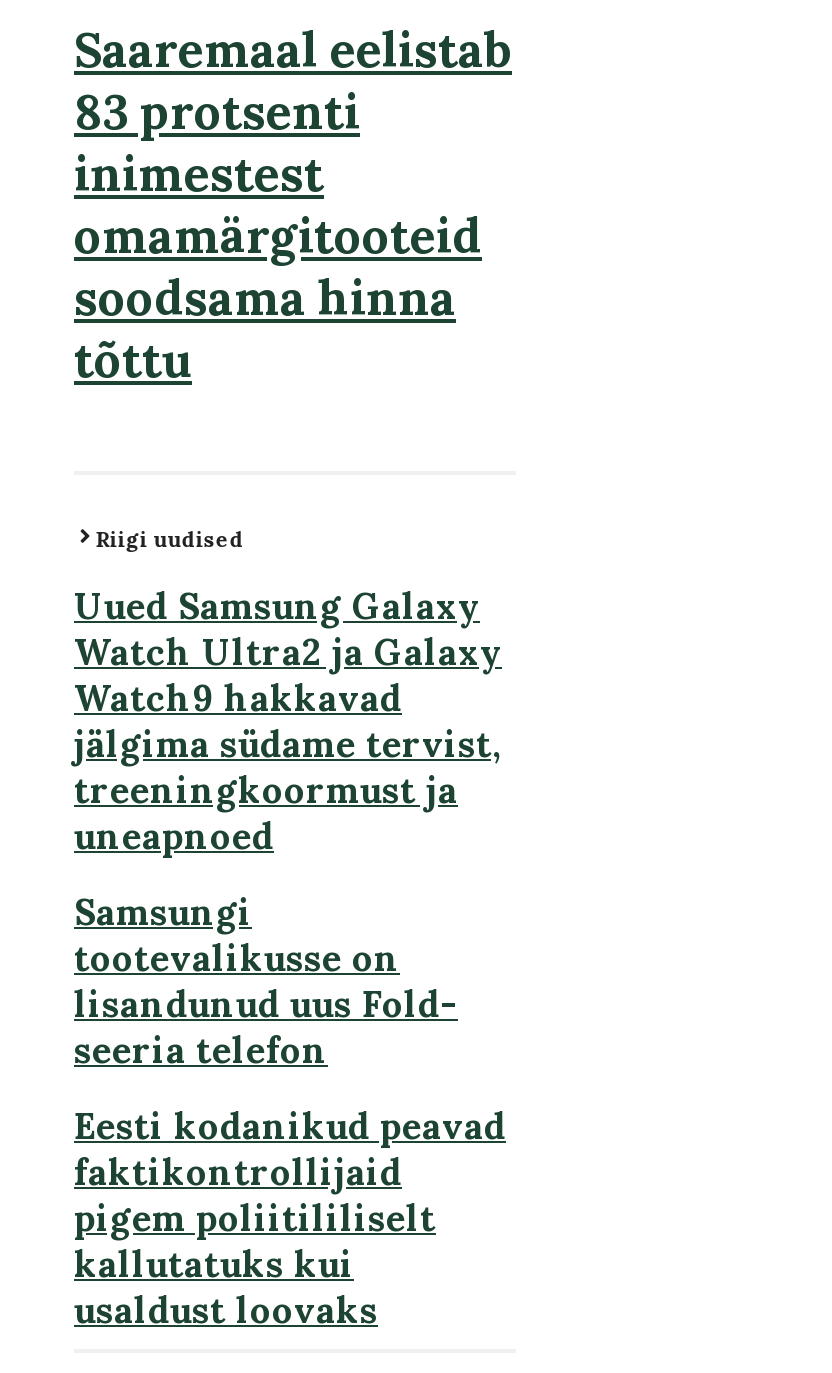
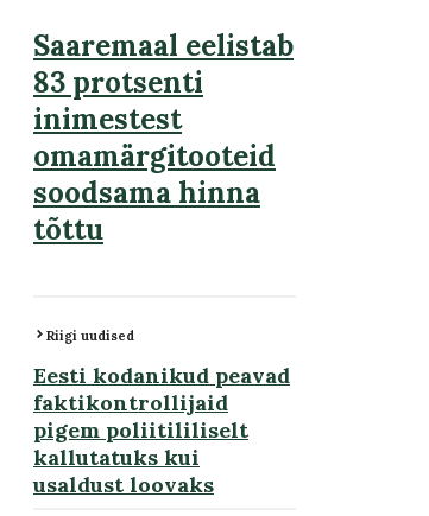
[74,582,502,1072] Uued Samsung Galaxy | Watch Ultra2 ja Galaxy | Watch9 hakkavad | jälgima südame tervist, | treeningkoormust ja | uneapnoed | Samsungi | tootevalikusse on | lisandunud uus Fold- | seeria telefon -> none

